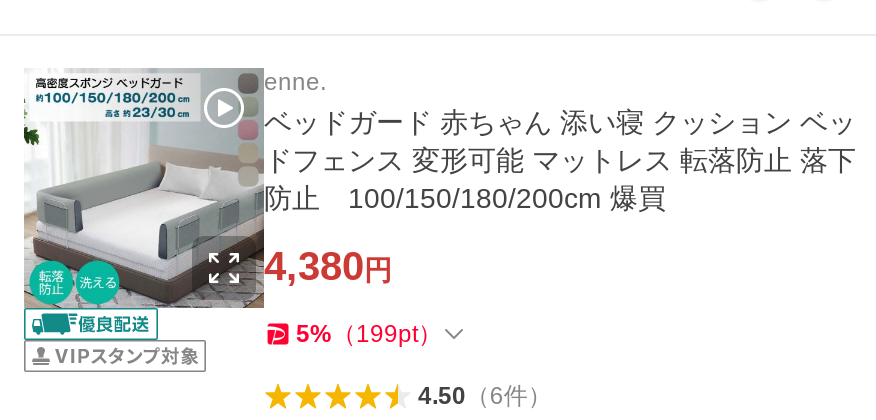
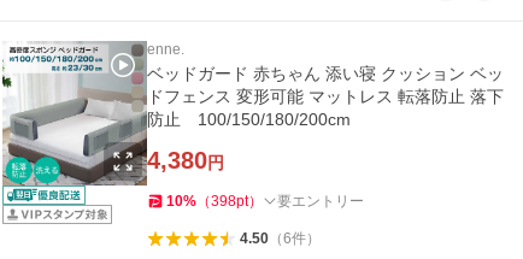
[264,182,666,214] 防止 100/150/180/200cm 爆買 -> [147,110,351,129] 防止 100/150/180/200cm
[296,320,442,348] 5%（199pt） -> [166,193,364,210] 10%（398pt） | 要エントリー

